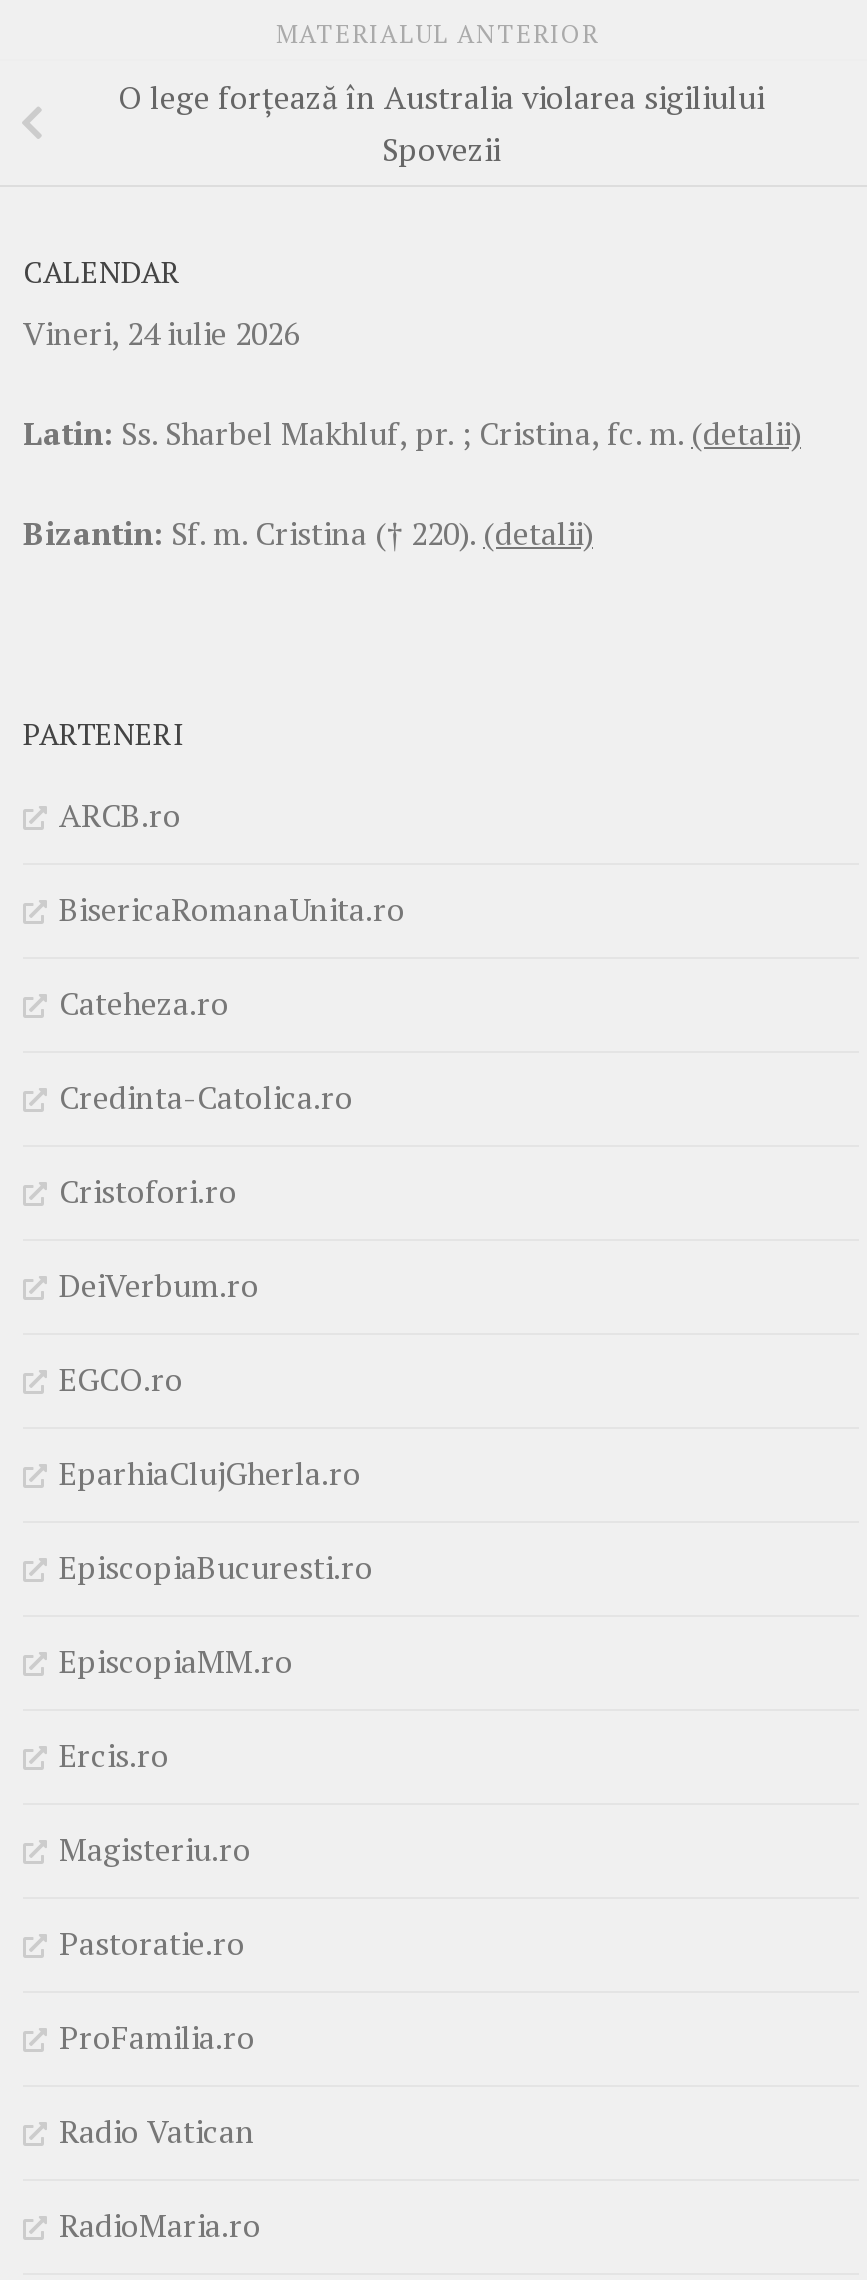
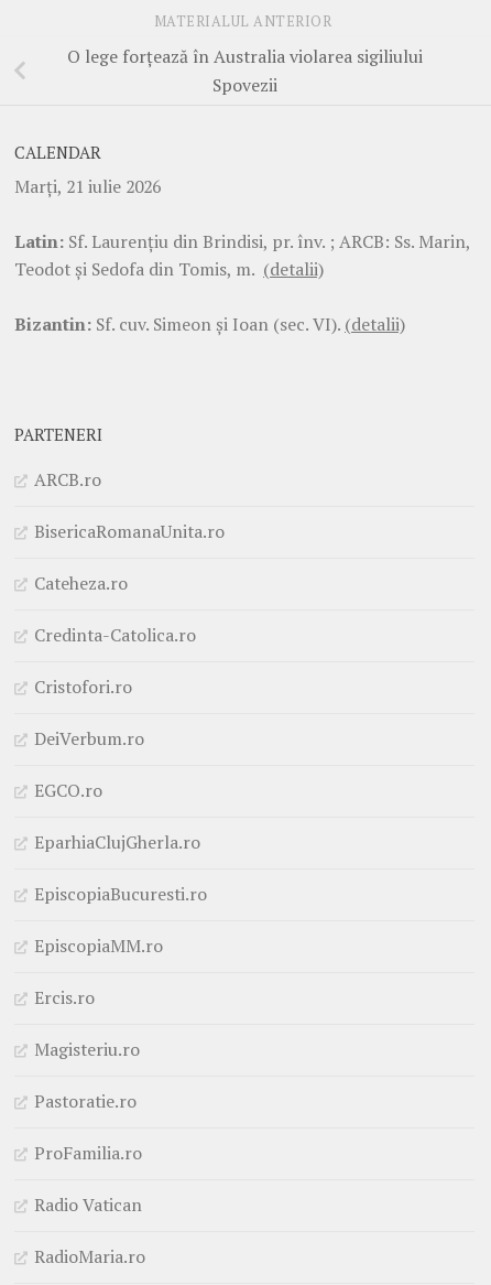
[23,311,299,355] Vineri, 24 iulie 2026 -> [14,174,161,198] Marţi, 21 iulie 2026
[23,411,801,455] Latin: Ss. Sharbel Makhluf, pr. ; Cristina, fc. m. (detalii) -> [14,229,470,281] Latin: Sf. Laurenţiu din Brindisi, pr. înv. ; ARCB: Ss. Marin, | Teodot şi Sedofa din Tomis, m. (detalii)
[23,511,593,555] Bizantin: Sf. m. Cristina († 220). (detalii) -> [14,312,405,336] Bizantin: Sf. cuv. Simeon şi Ioan (sec. VI). (detalii)

